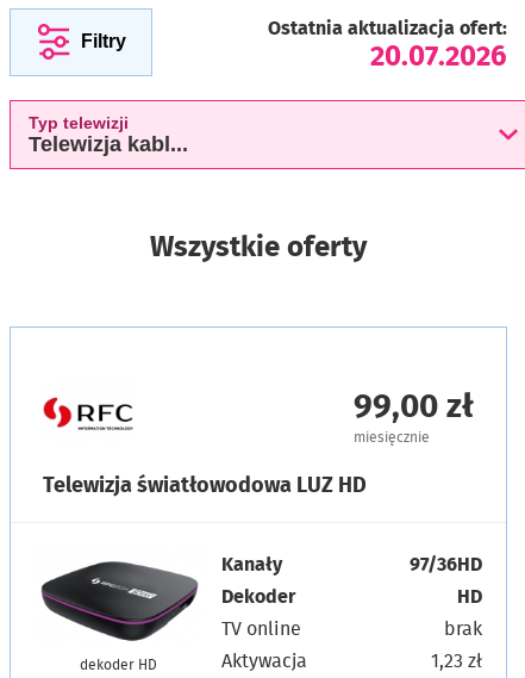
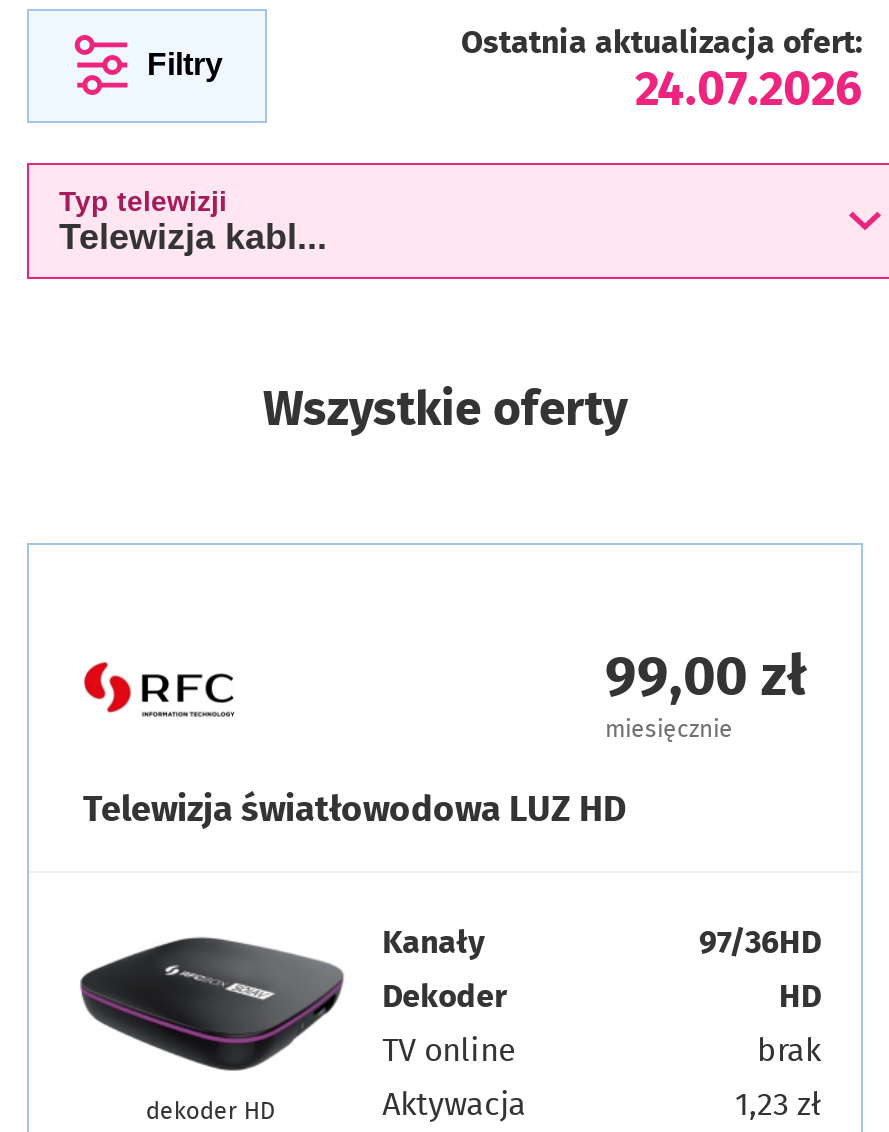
[370,42,507,71] 20.07.2026 -> [635,66,863,114] 24.07.2026

